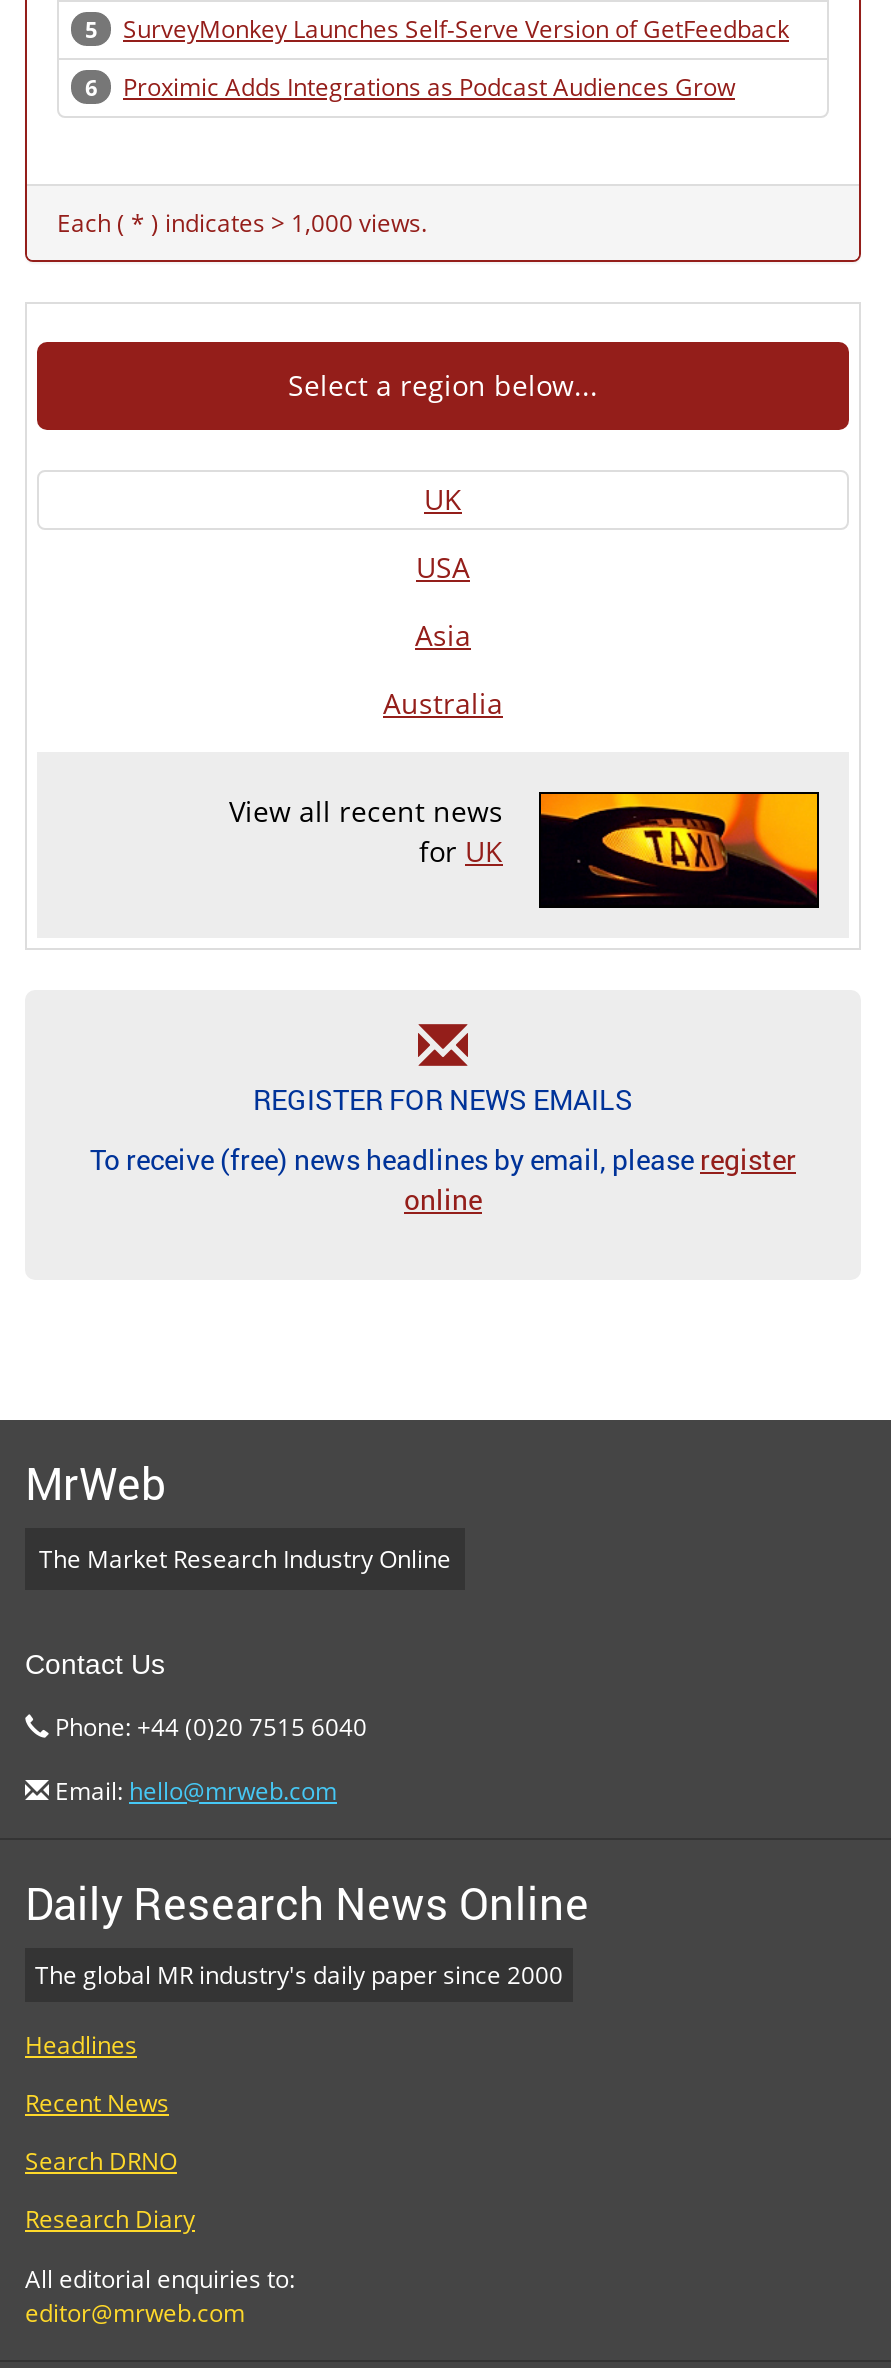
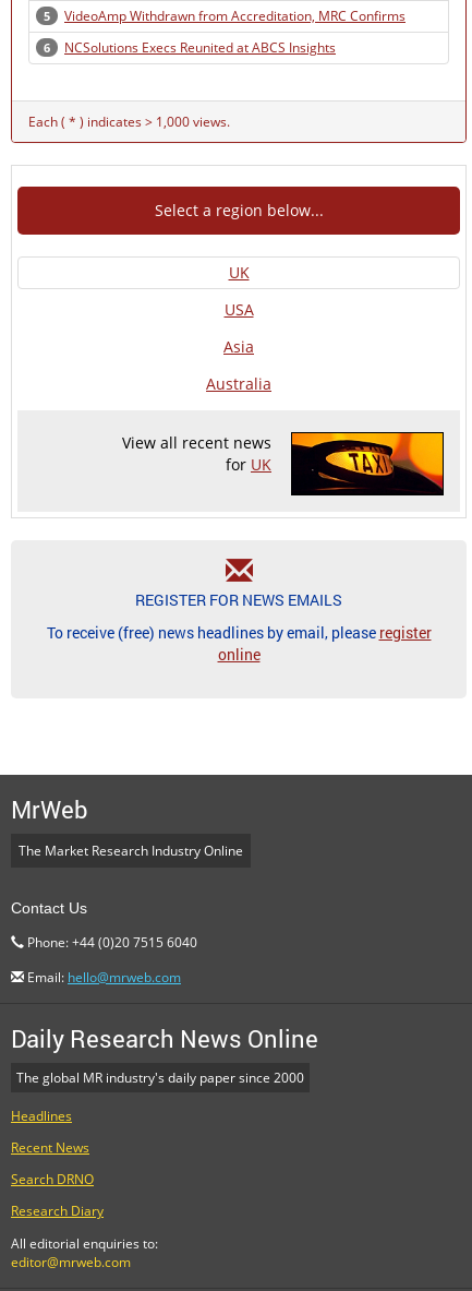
[123,12,789,46] SurveyMonkey Launches Self-Serve Version of GetFeedback -> [64,7,406,25] VideoAmp Withdrawn from Accreditation, MRC Confirms
[123,70,735,104] Proximic Adds Integrations as Podcast Audiences Grow -> [64,38,336,57] NCSolutions Execs Reunited at ABCS Insights

